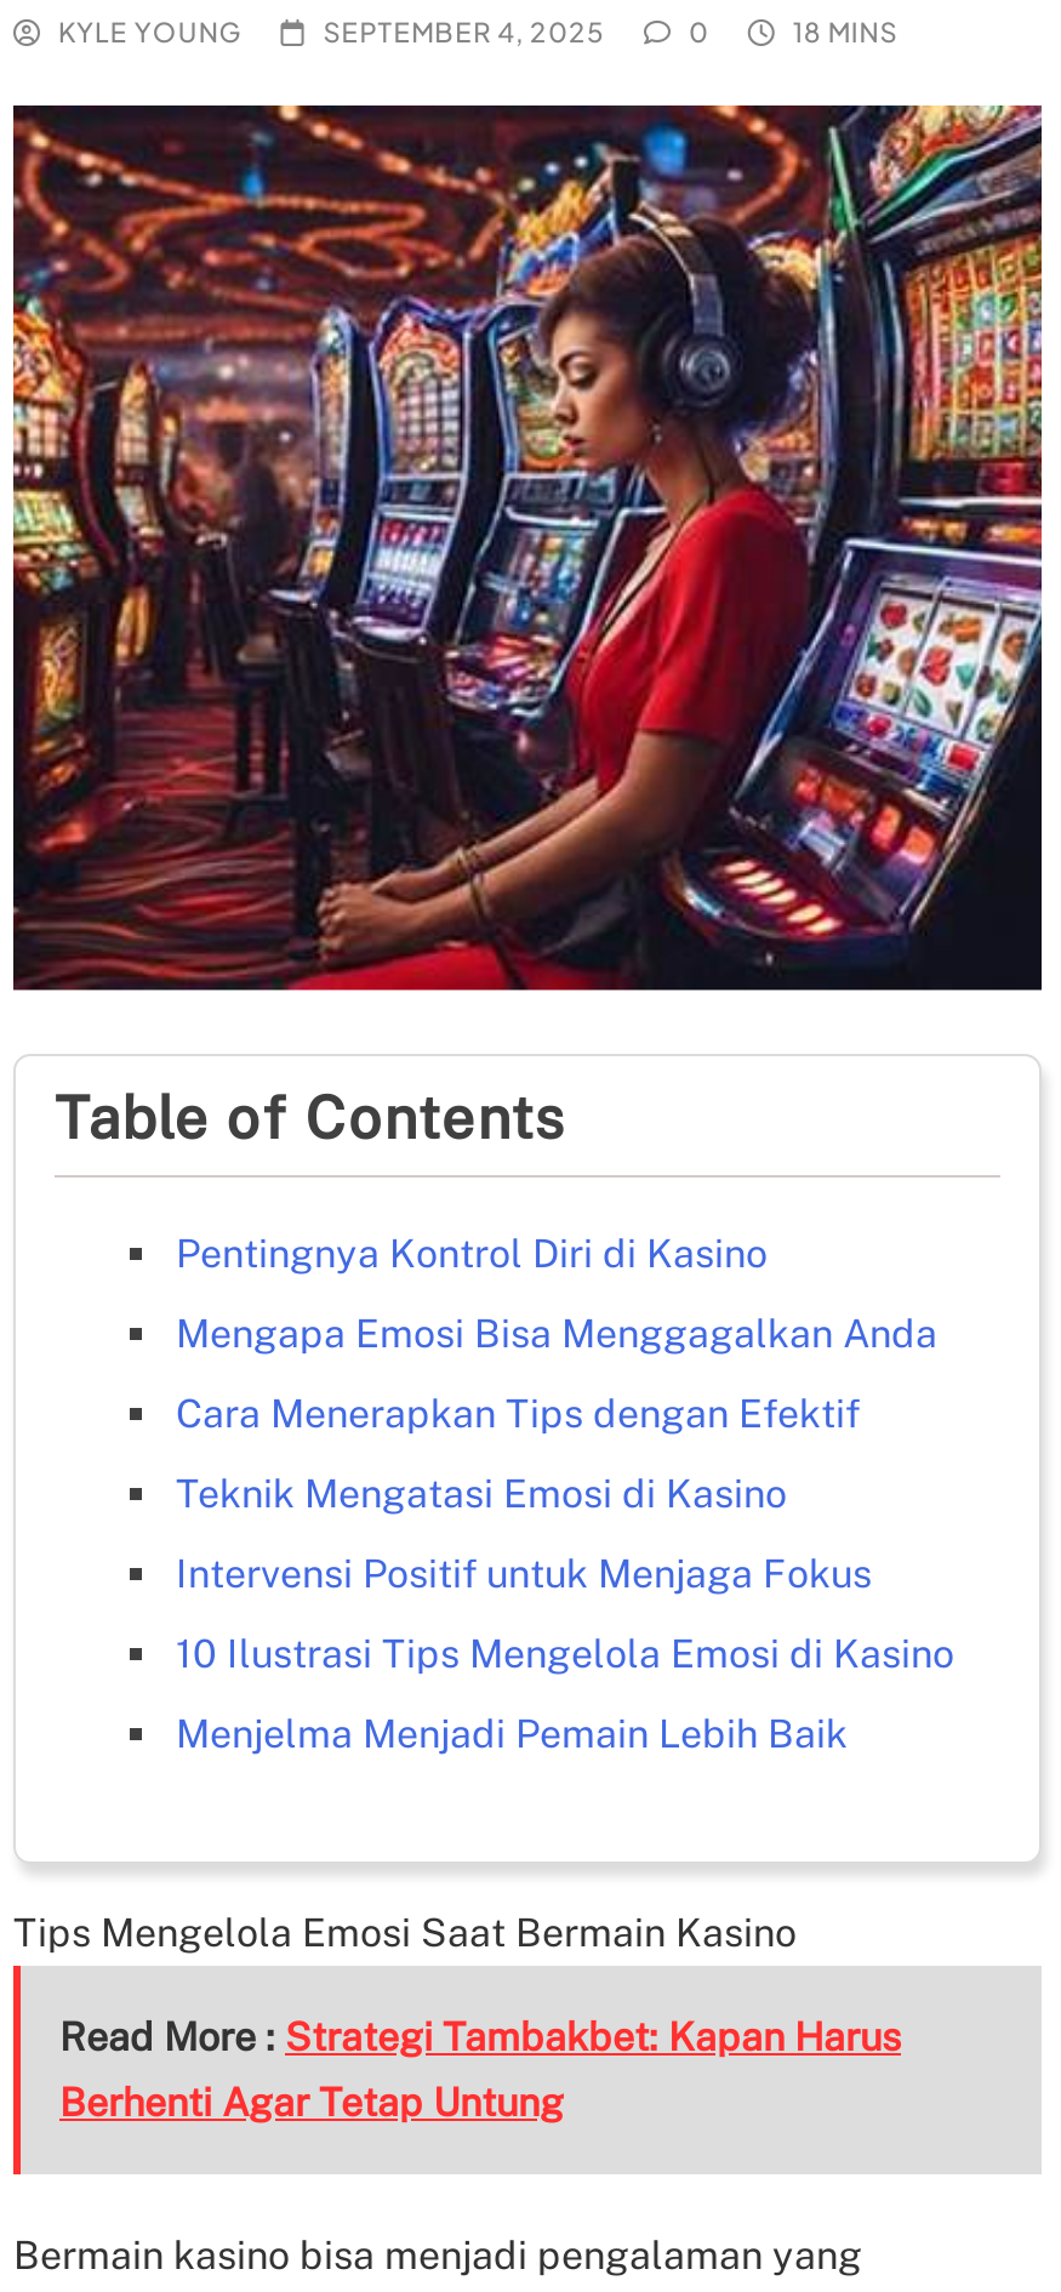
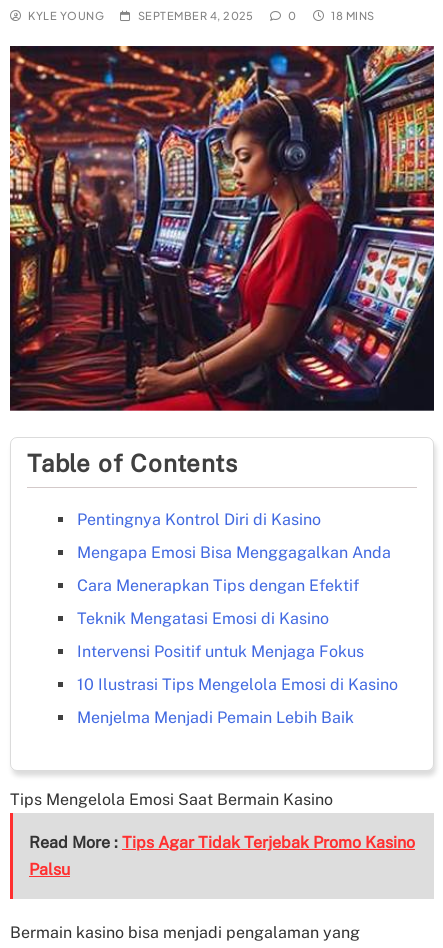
[59,2013,901,2125] Read More : Strategi Tambakbet: Kapan Harus | Berhenti Agar Tetap Untung -> [29,833,415,879] Read More : Tips Agar Tidak Terjebak Promo Kasino | Palsu

